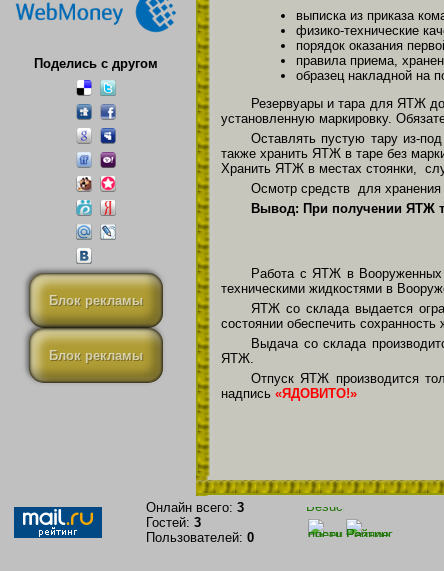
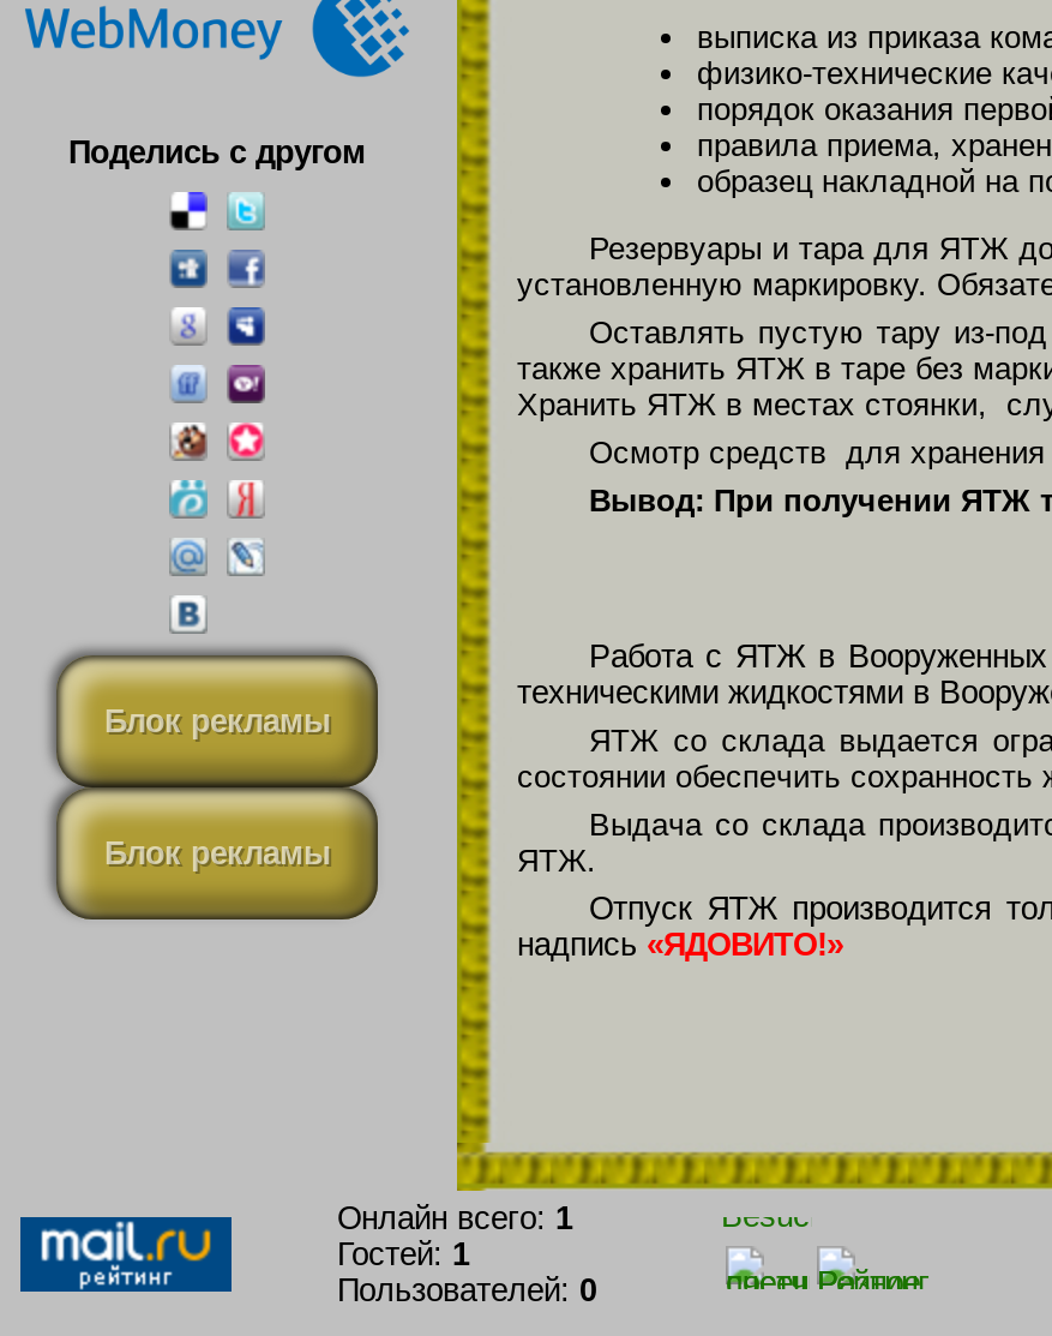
[146,500,244,515] Онлайн всего: 3 -> [337,1200,572,1236] Онлайн всего: 1
[146,515,201,530] Гостей: 3 -> [337,1236,469,1272] Гостей: 1

